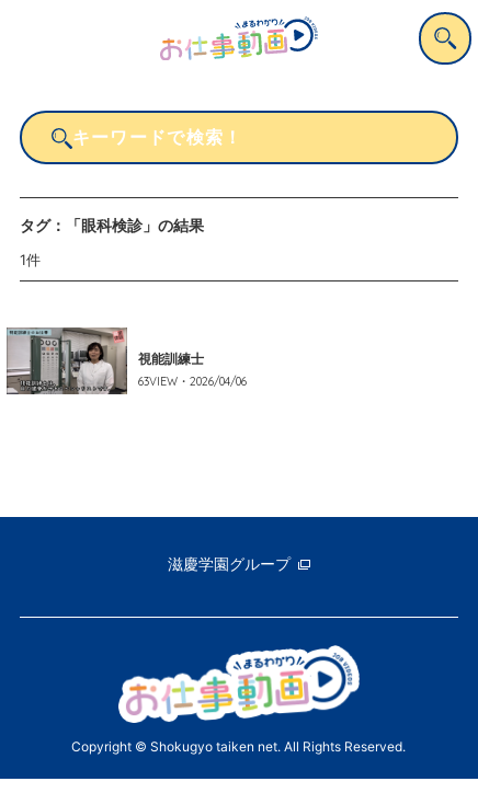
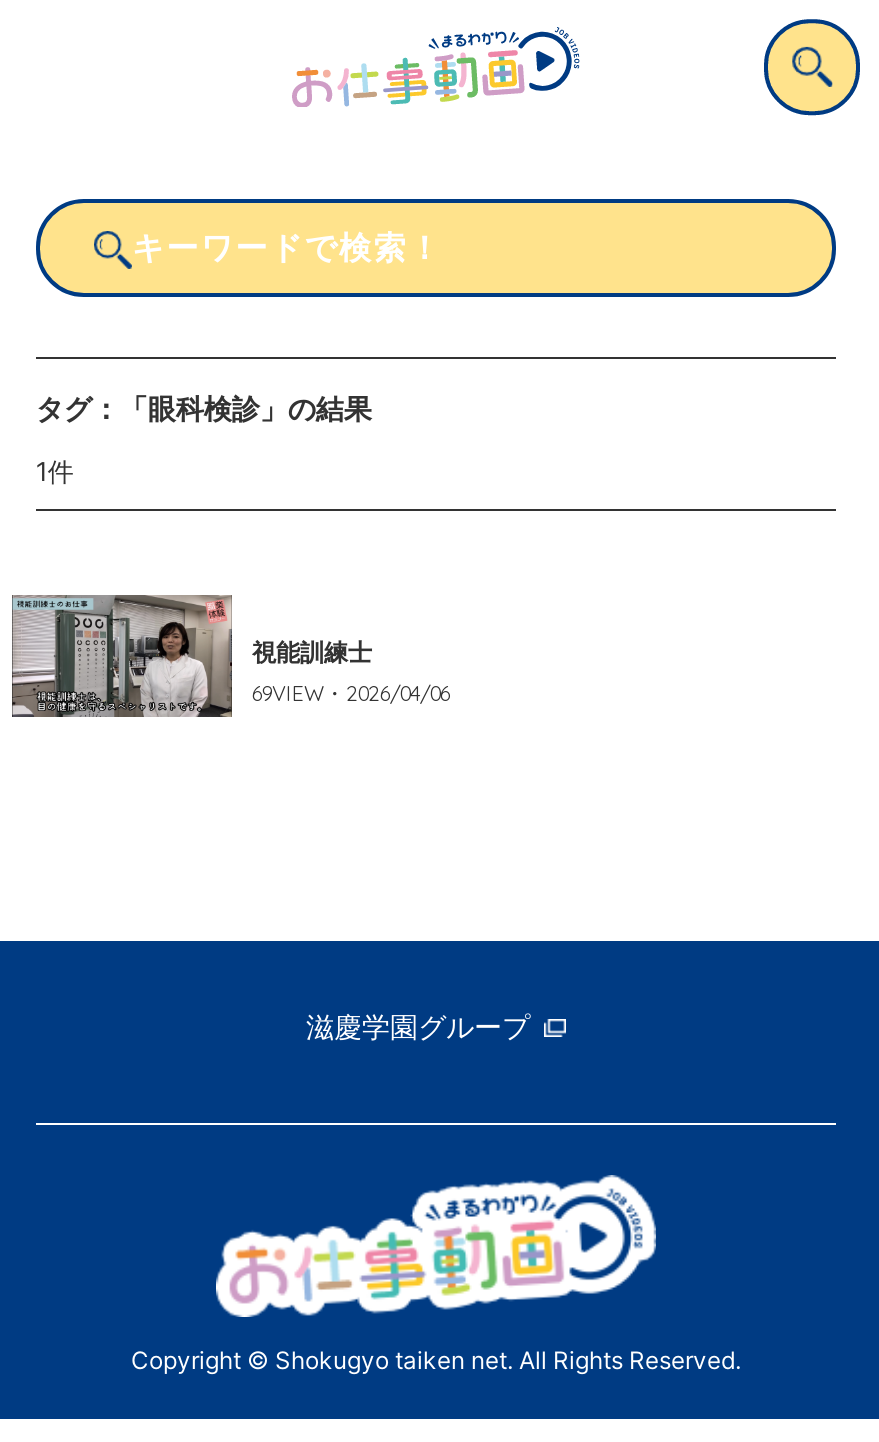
[138,373,247,389] 63VIEW・2026/04/06 -> [252,679,450,707] 69VIEW・2026/04/06

